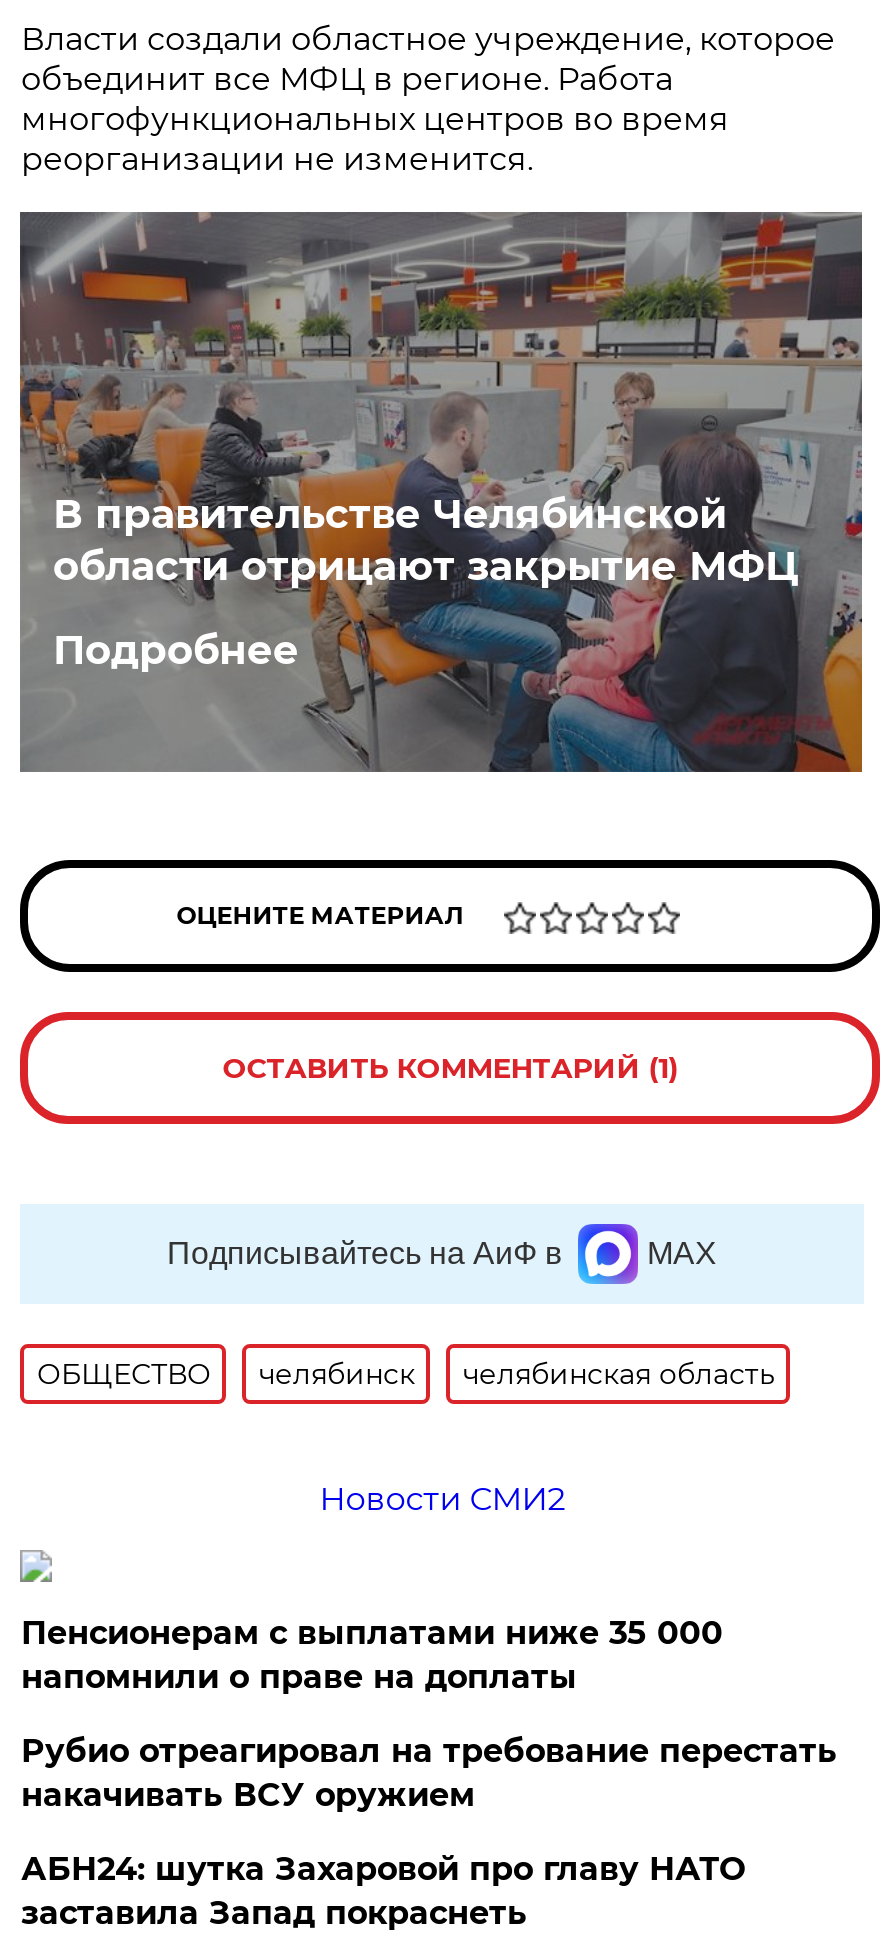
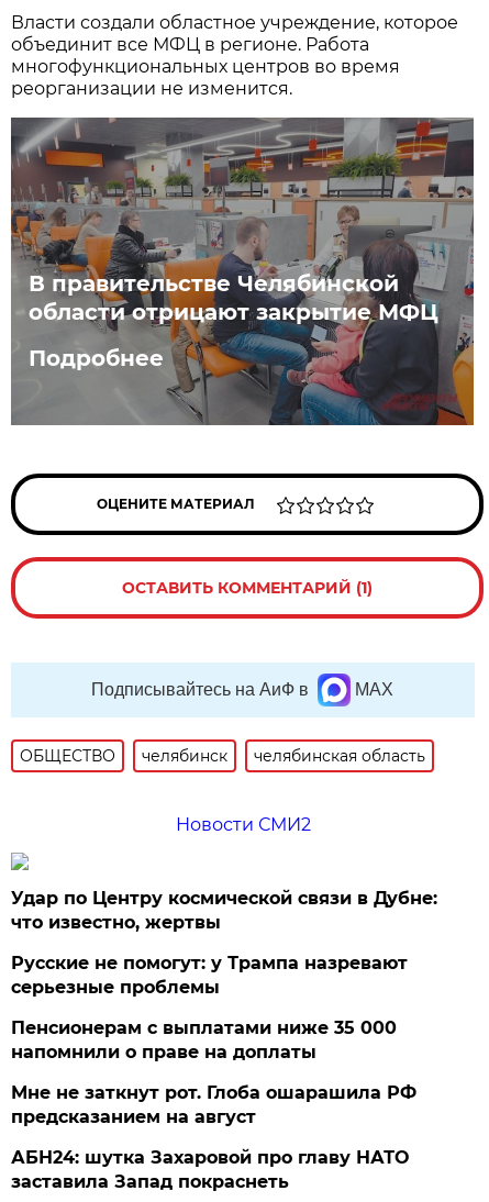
none -> [11,888,438,998] Удар по Центру космической связи в Дубне: | что известно, жертвы | Русские не помогут: у Трампа назревают | серьезные проблемы
[21,1732,837,1814] Рубио отреагировал на требование перестать | накачивать ВСУ оружием -> [11,1082,417,1127] Мне не заткнут рот. Глоба ошарашила РФ | предсказанием на август

